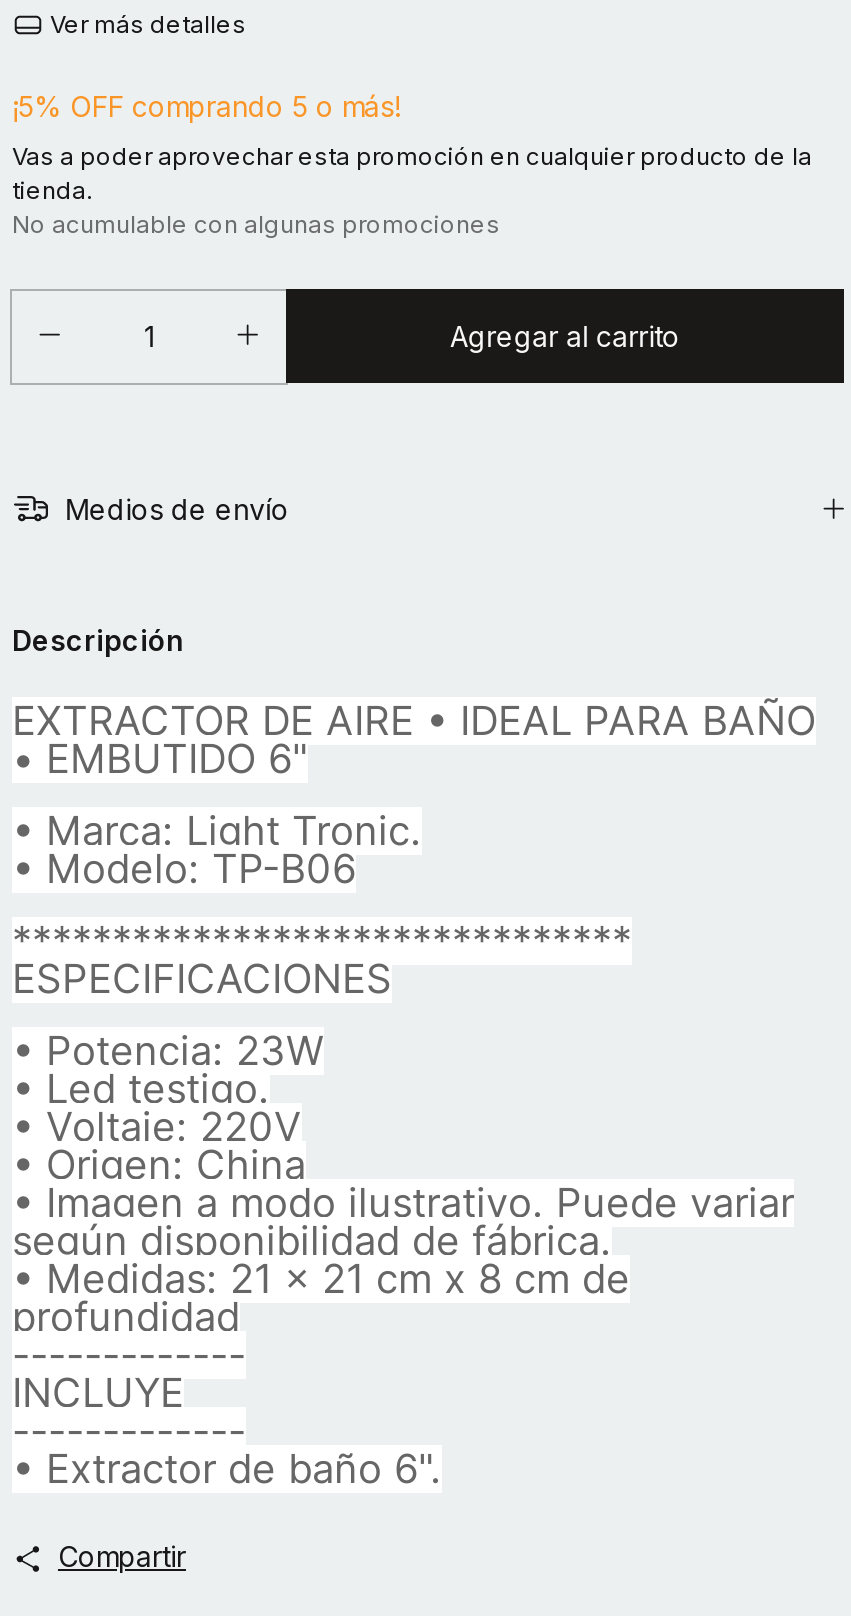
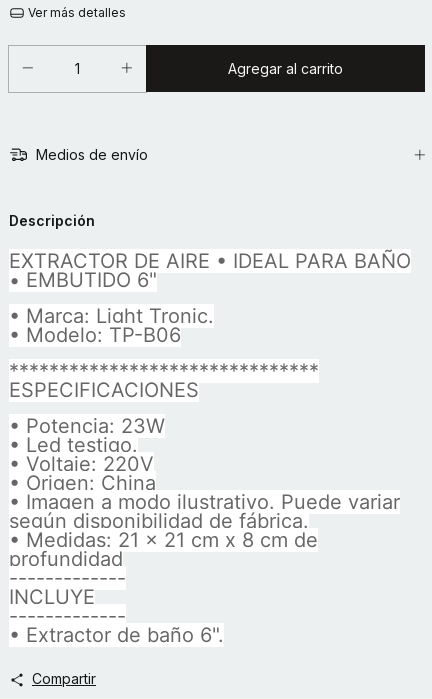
[12,88,812,238] ¡5% OFF comprando 5 o más! | Vas a poder aprovechar esta promoción en cualquier producto de la | tienda. | No acumulable con algunas promociones -> none

